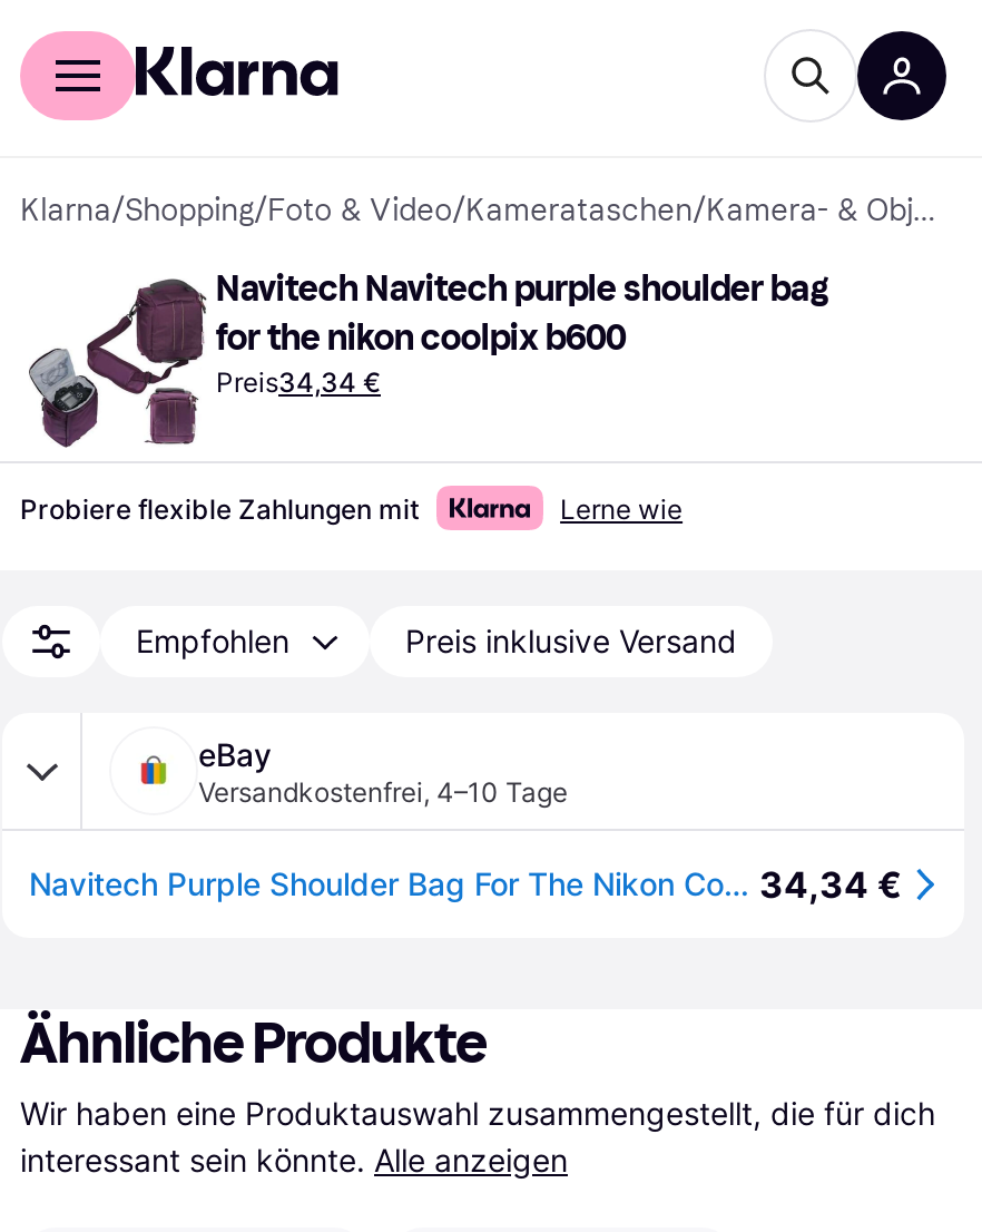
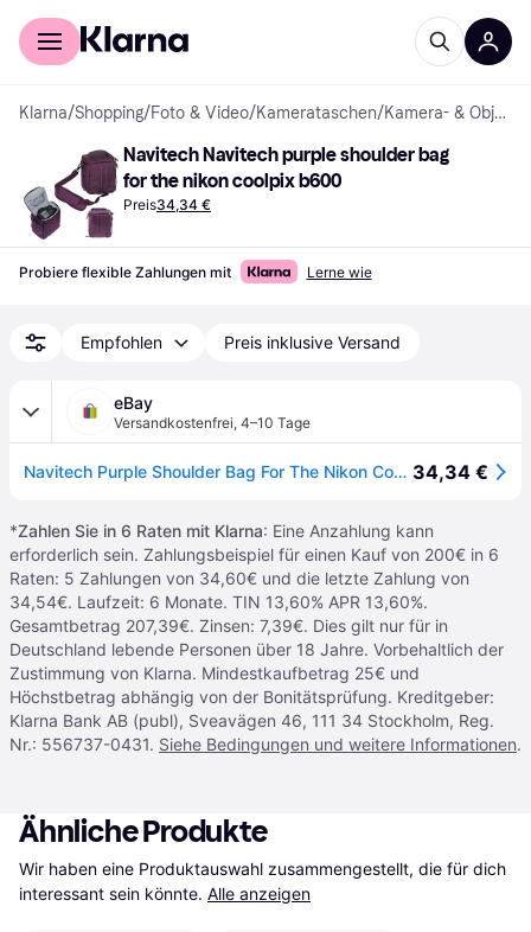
none -> [9,521,522,754] *Zahlen Sie in 6 Raten mit Klarna: Eine Anzahlung kann | erforderlich sein. Zahlungsbeispiel für einen Kauf von 200€ in 6 | Raten: 5 Zahlungen von 34,60€ und die letzte Zahlung von | 34,54€. Laufzeit: 6 Monate. TIN 13,60% APR 13,60%. | Gesamtbetrag 207,39€. Zinsen: 7,39€. Dies gilt nur für in | Deutschland lebende Personen über 18 Jahre. Vorbehaltlich der | Zustimmung von Klarna. Mindestkaufbetrag 25€ und | Höchstbetrag abhängig von der Bonitätsprüfung. Kreditgeber: | Klarna Bank AB (publ), Sveavägen 46, 111 34 Stockholm, Reg. | Nr.: 556737-0431. Siehe Bedingungen und weitere Informationen.

